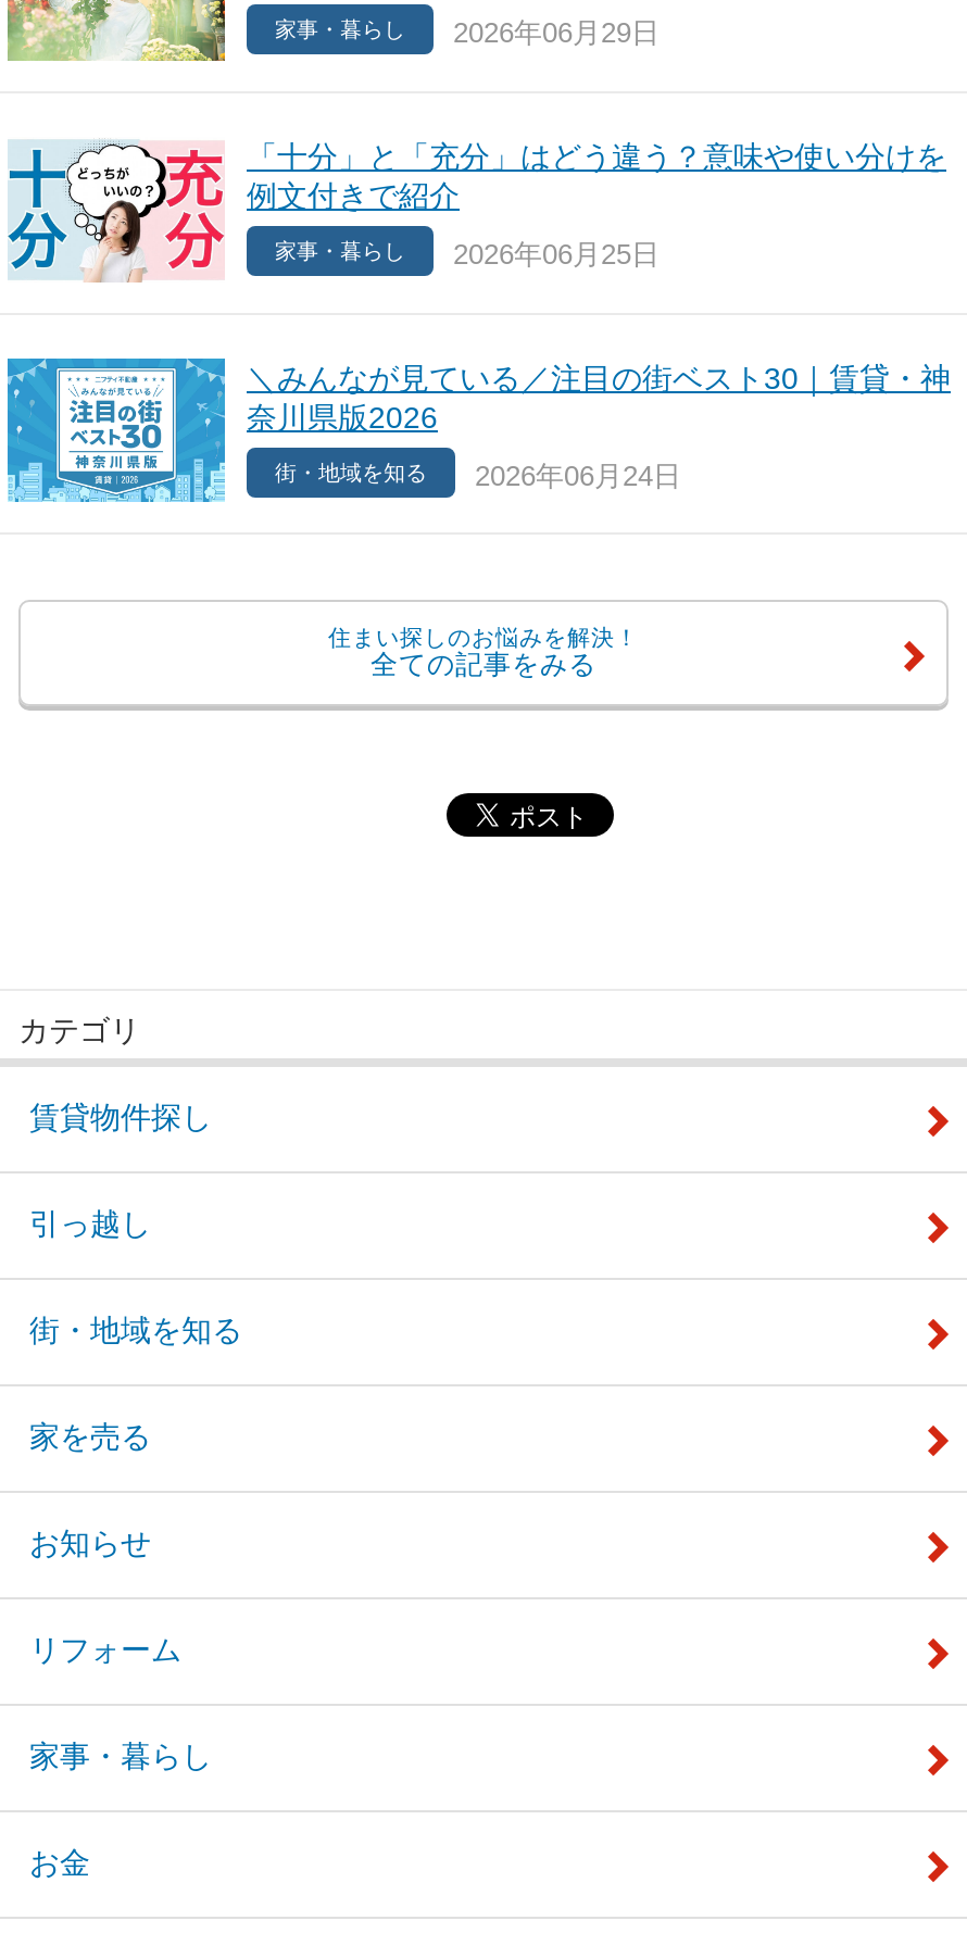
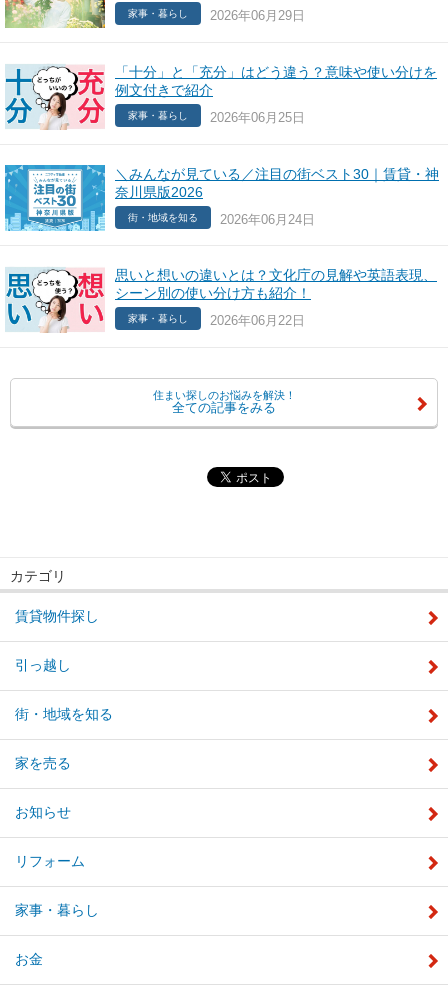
none -> [5,267,437,333] [image] | 思いと想いの違いとは？文化庁の見解や英語表現、 | シーン別の使い分け方も紹介！ | 家事・暮らし | 2026年06月22日

